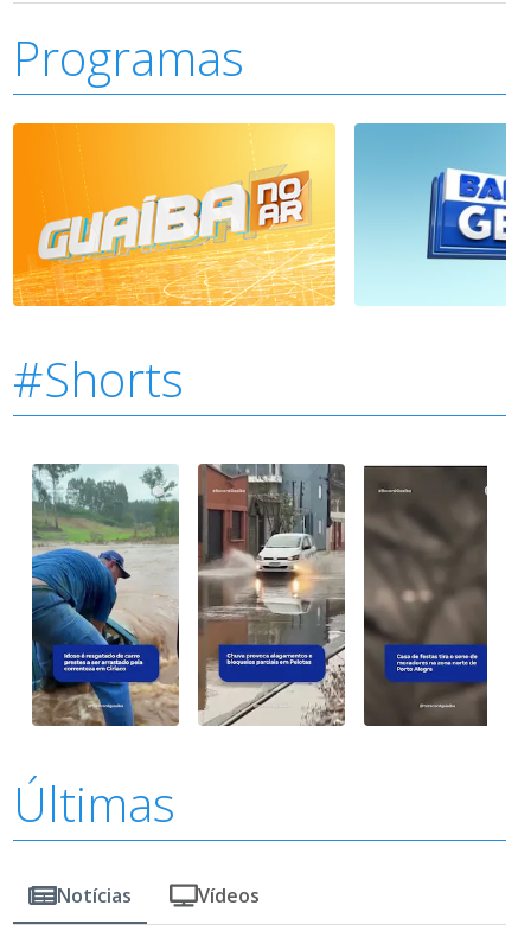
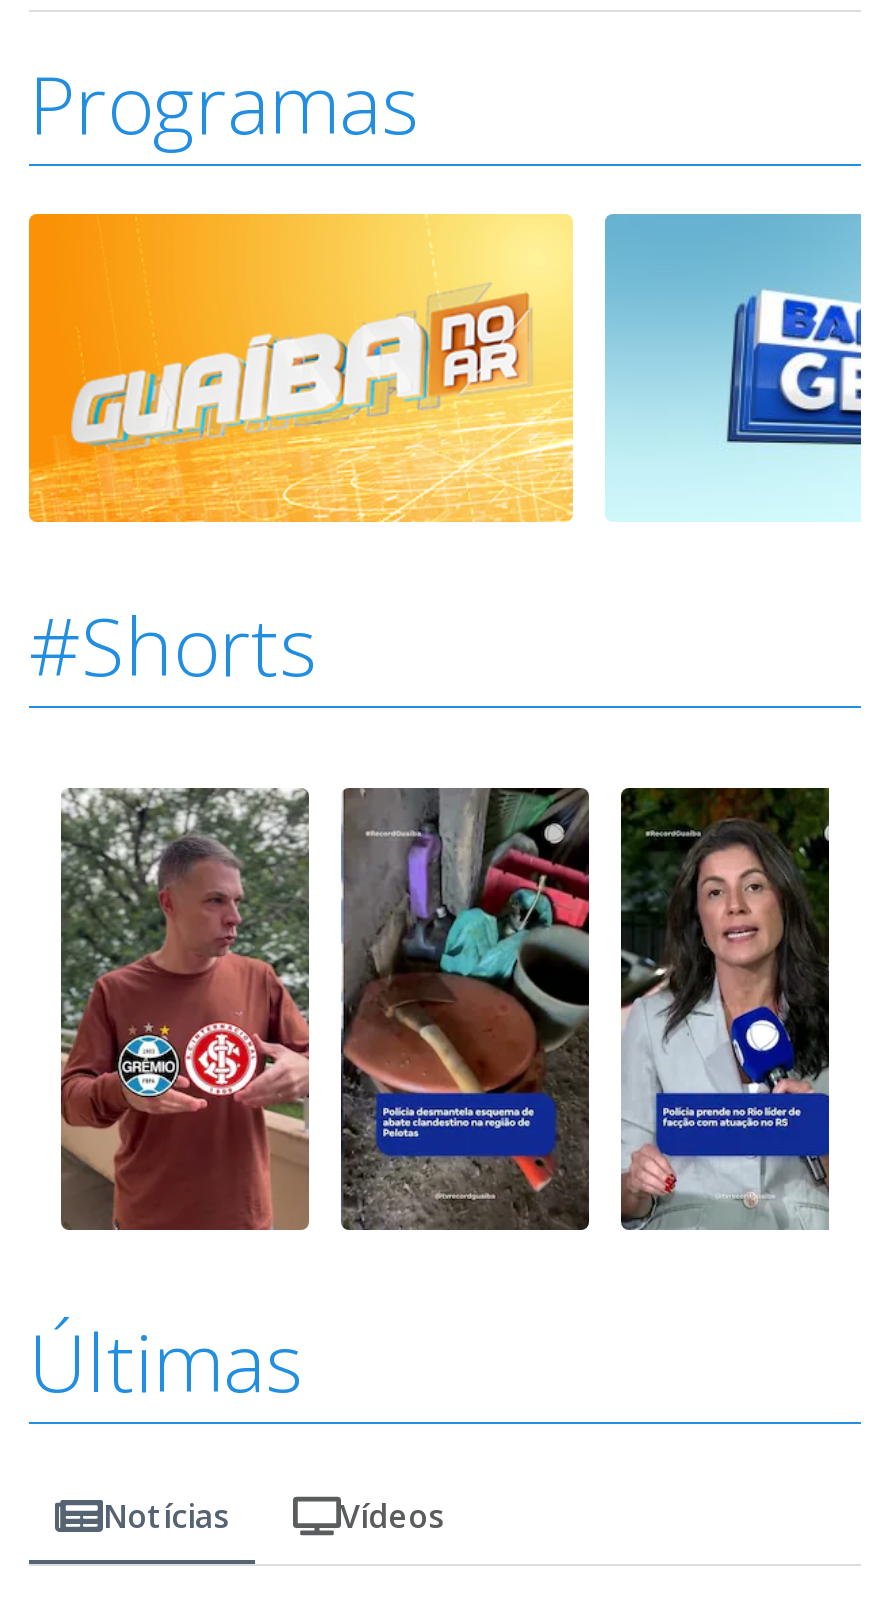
[31,464,180,727] [image] -> [59,786,311,1230] [image]
[197,464,346,726] [image] -> [339,788,591,1232] [image]
[363,464,487,727] [image] -> [619,786,829,1230] [image]

